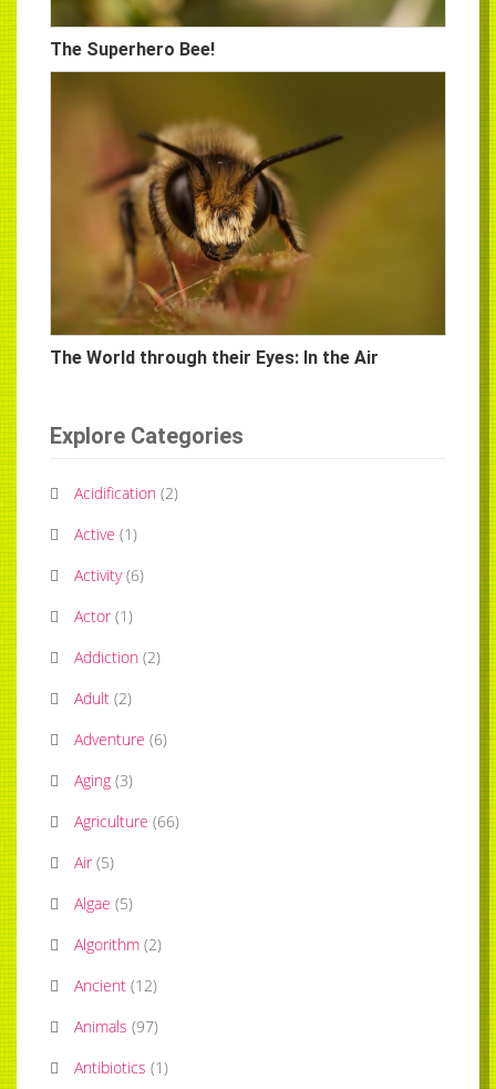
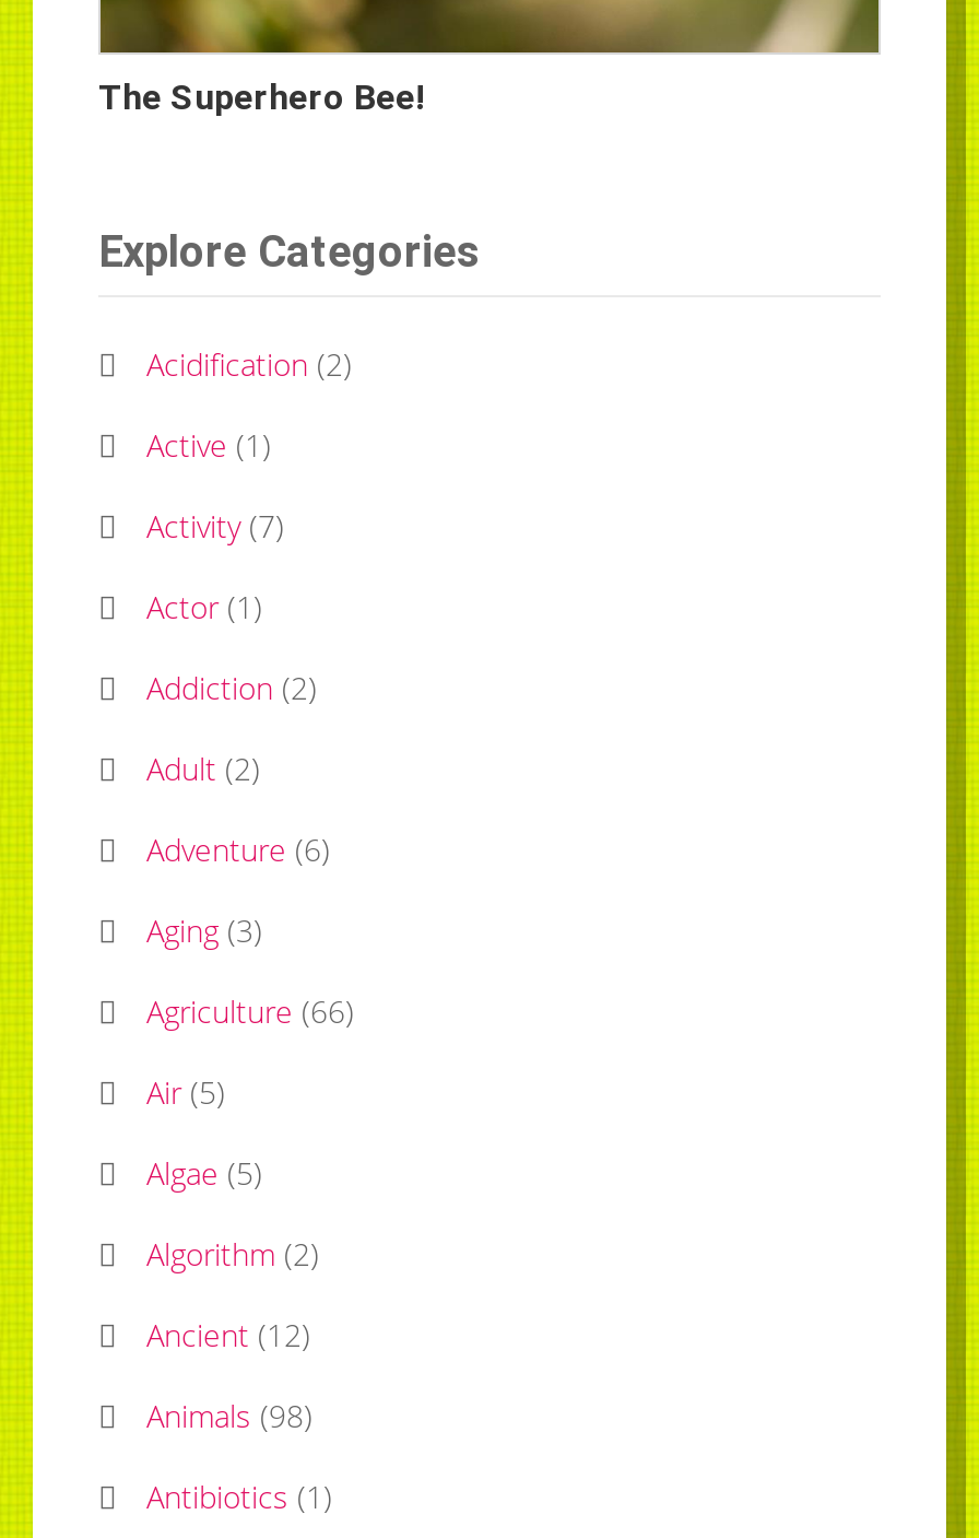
[50,71,445,369] [image] | The World through their Eyes: In the Air -> none
[74,565,144,586] Activity (6) -> [146,505,284,547] Activity (7)
[74,1016,158,1037] Animals (97) -> [146,1395,312,1436] Animals (98)

